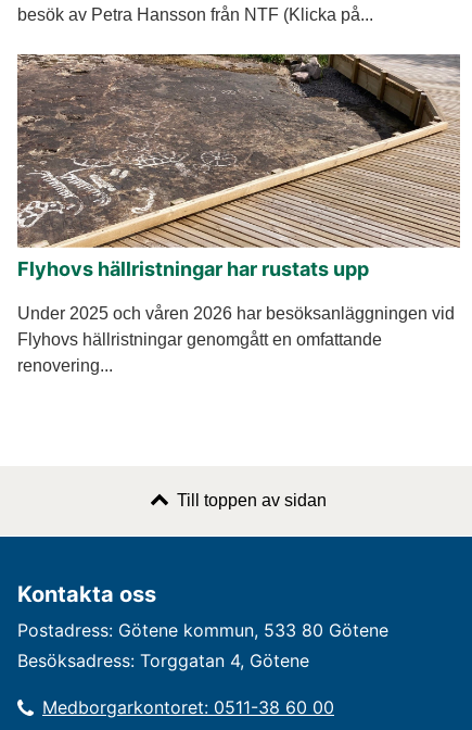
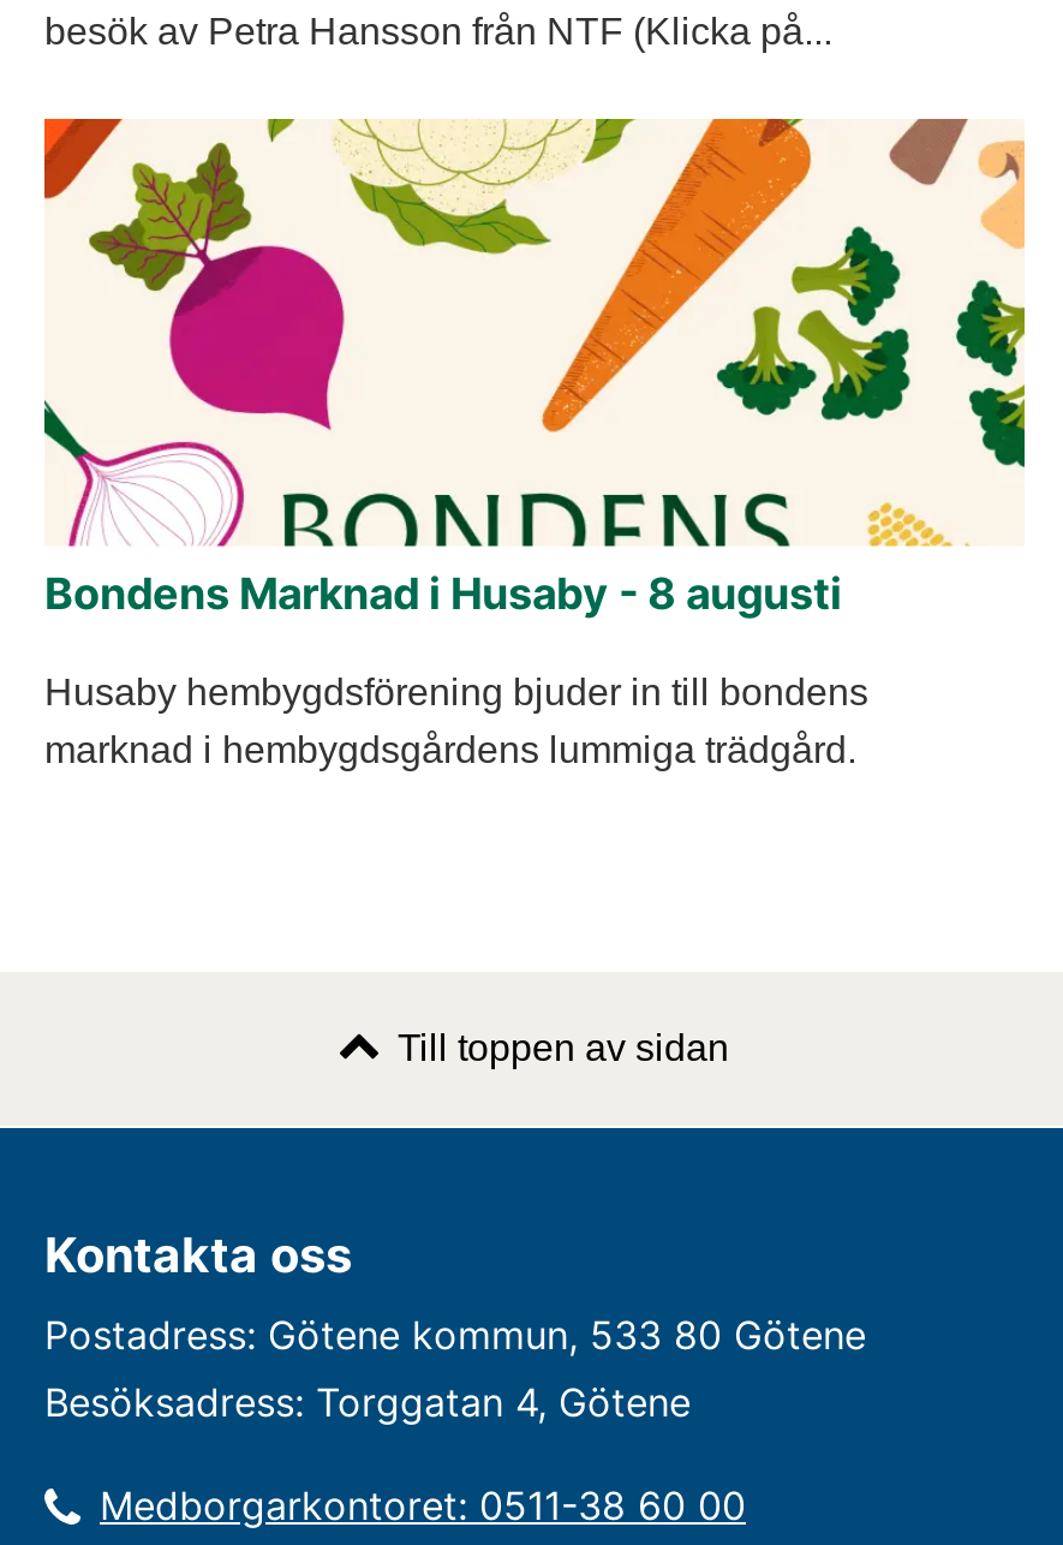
[16,53,461,280] [image] | Flyhovs hällristningar har rustats upp -> [42,117,1025,619] [image] | Bondens Marknad i Husaby - 8 augusti
[17,304,455,375] Under 2025 och våren 2026 har besöksanläggningen vid | Flyhovs hällristningar genomgått en omfattande | renovering... -> [44,672,868,770] Husaby hembygdsförening bjuder in till bondens | marknad i hembygdsgårdens lummiga trädgård.

